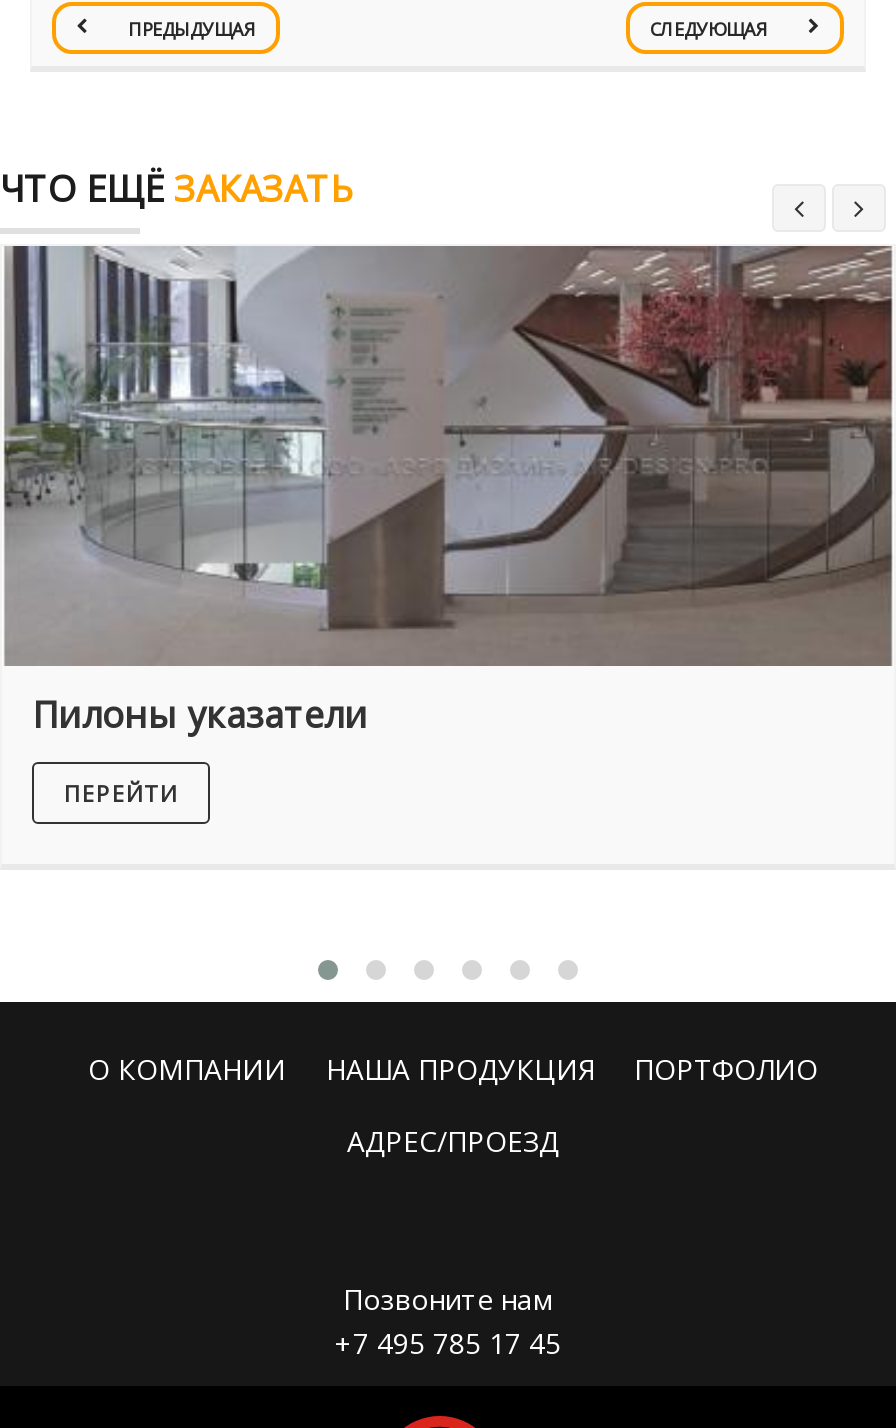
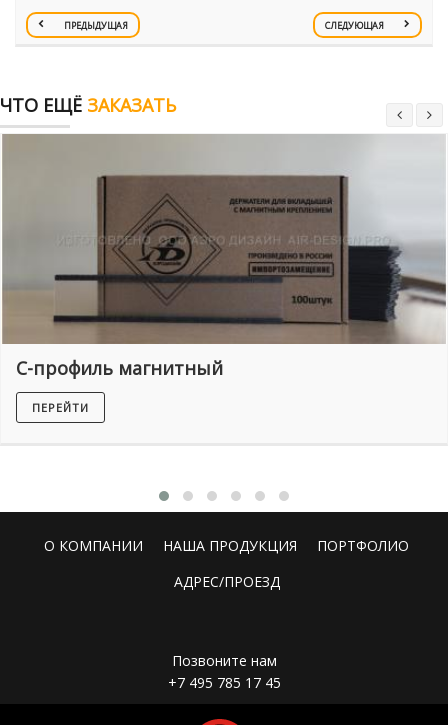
[6,244,890,738] [image] | Пилоны указатели -> [4,134,445,380] [image] | С-профиль магнитный

